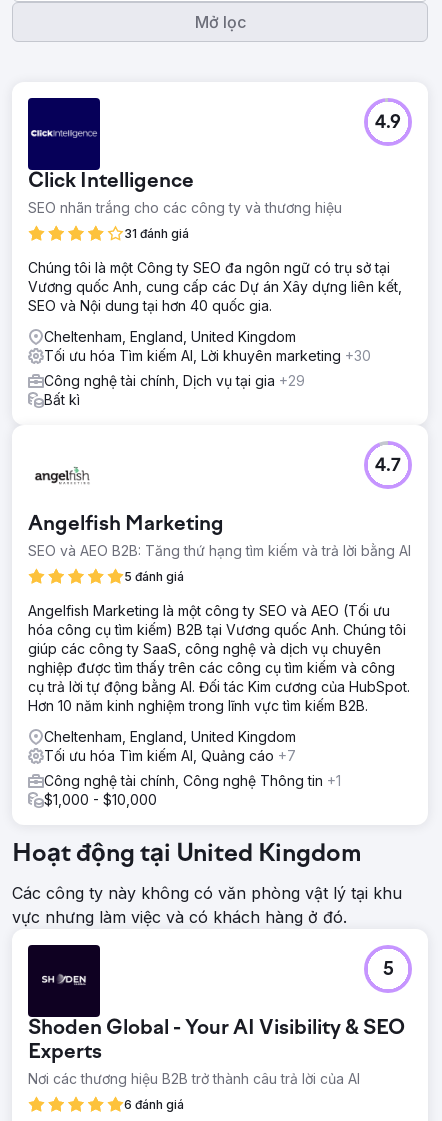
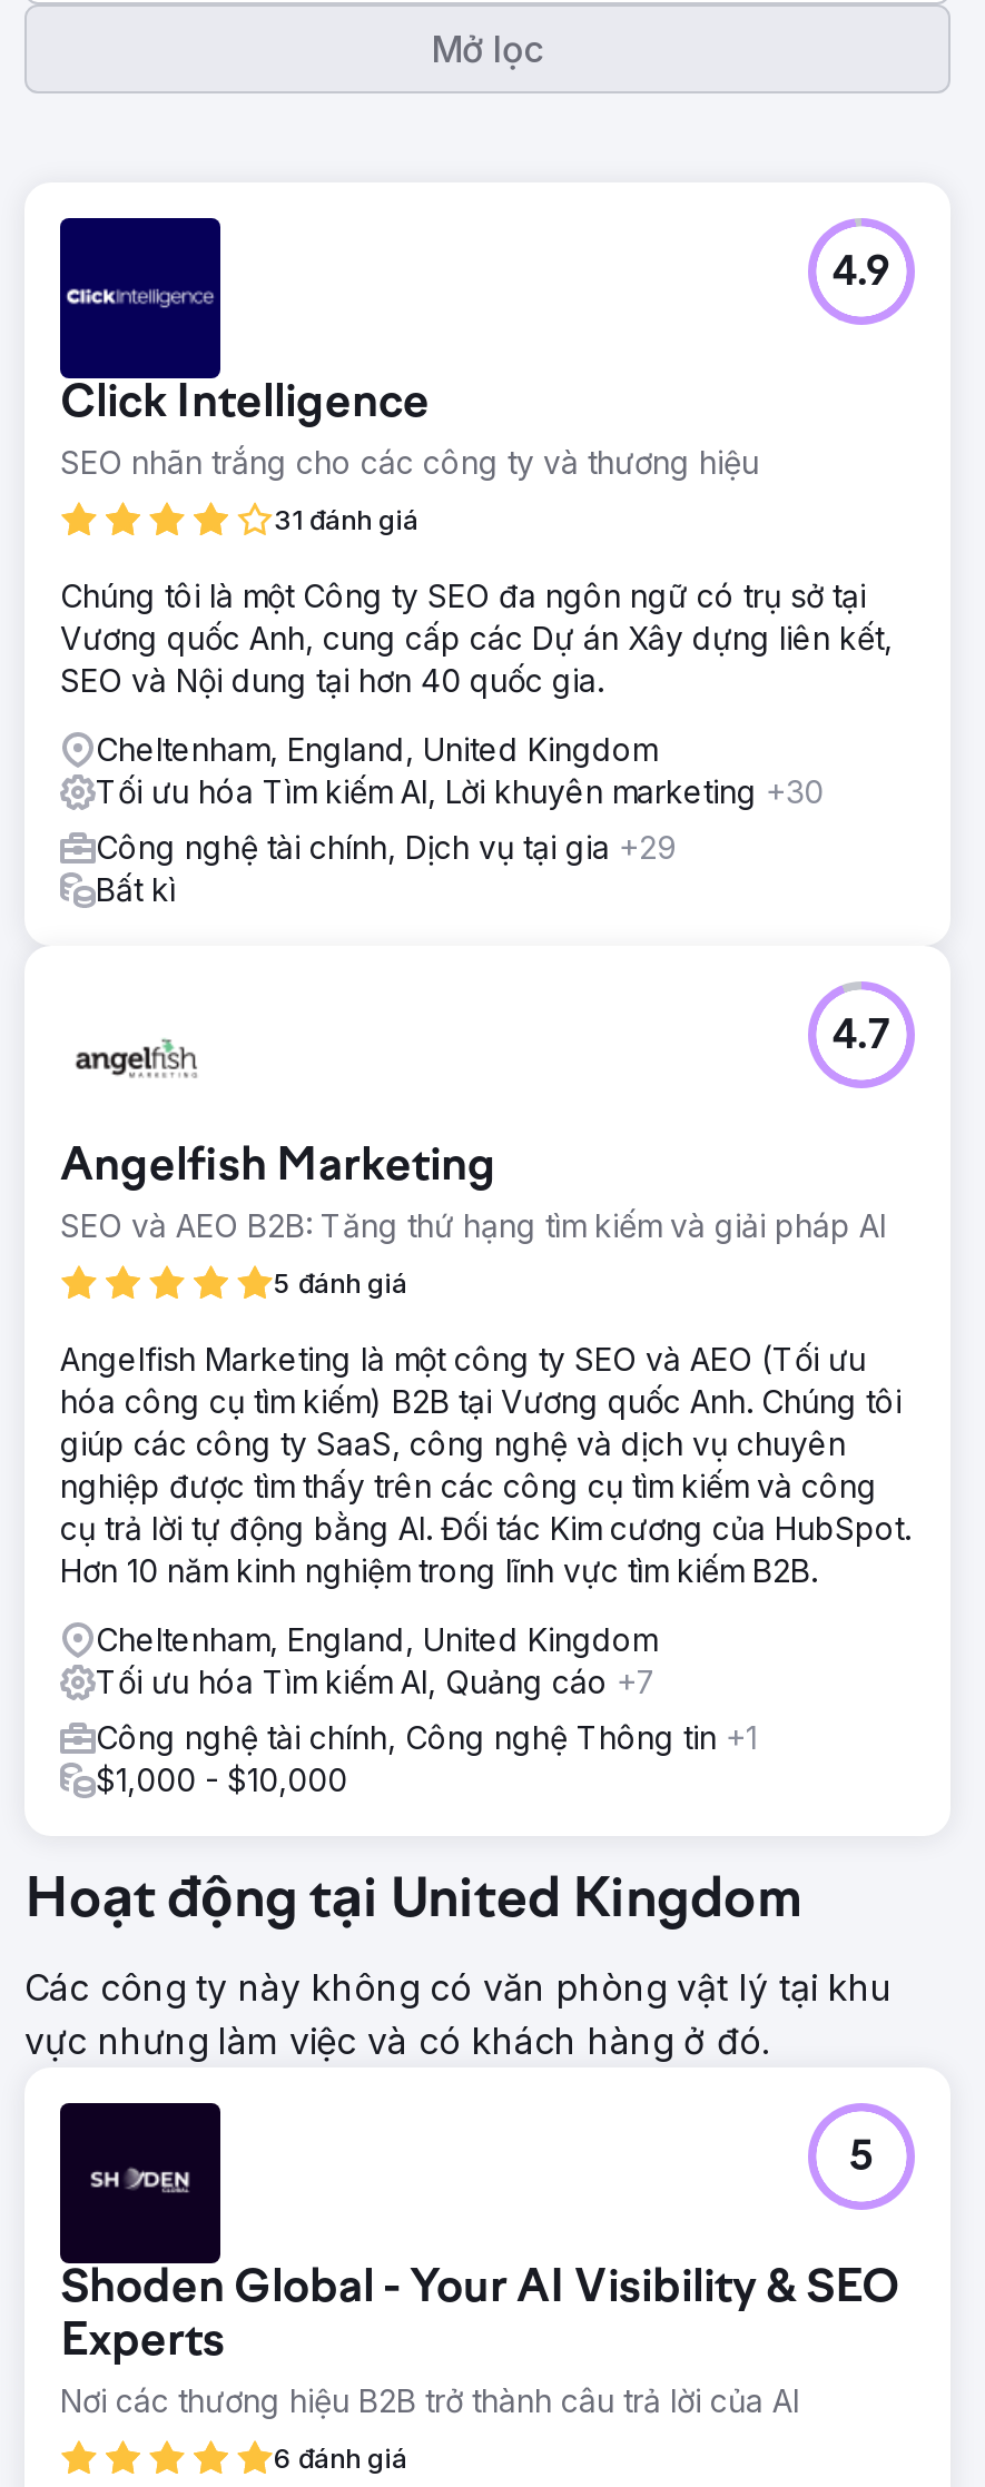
[28,542,411,559] SEO và AEO B2B: Tăng thứ hạng tìm kiếm và trả lời bằng AI -> [60,1206,886,1244] SEO và AEO B2B: Tăng thứ hạng tìm kiếm và giải pháp AI

